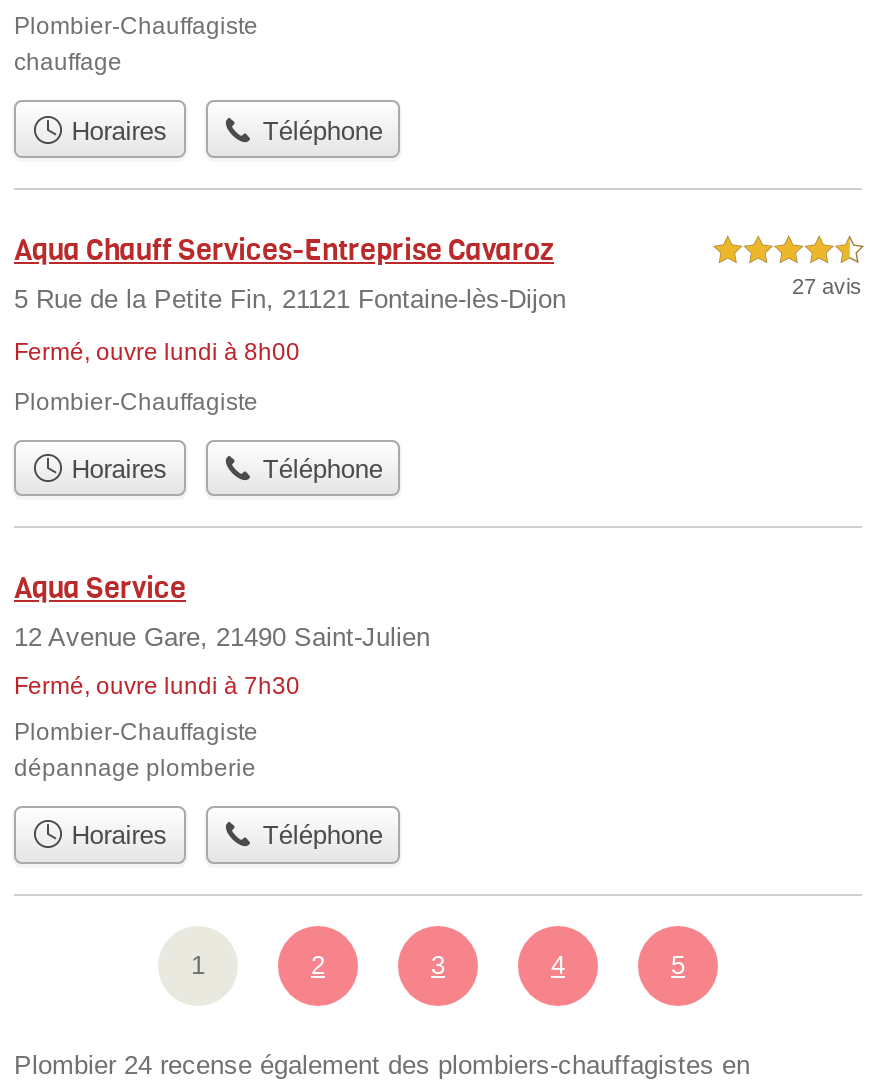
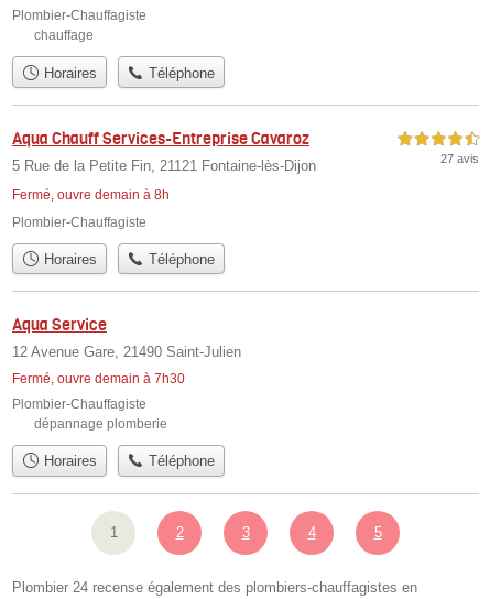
[14,338,300,366] Fermé, ouvre lundi à 8h00 -> [12,187,170,202] Fermé, ouvre demain à 8h
[14,672,300,700] Fermé, ouvre lundi à 7h30 -> [12,371,185,387] Fermé, ouvre demain à 7h30

